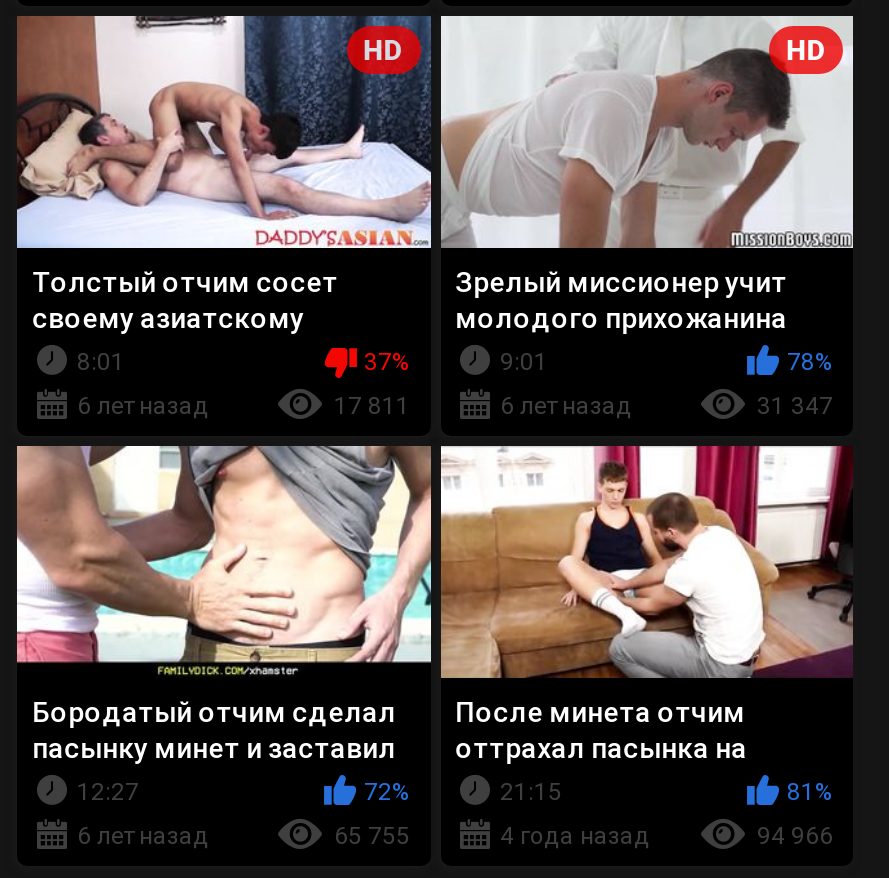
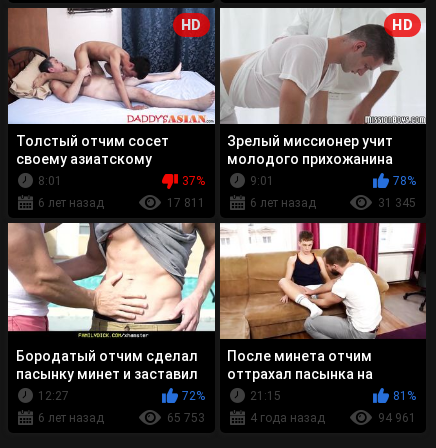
[757,393,833,421] 31 347 -> [378,196,416,210] 31 345
[334,823,410,851] 65 755 -> [166,411,204,425] 65 753
[757,823,833,851] 94 966 -> [378,411,416,425] 94 961

